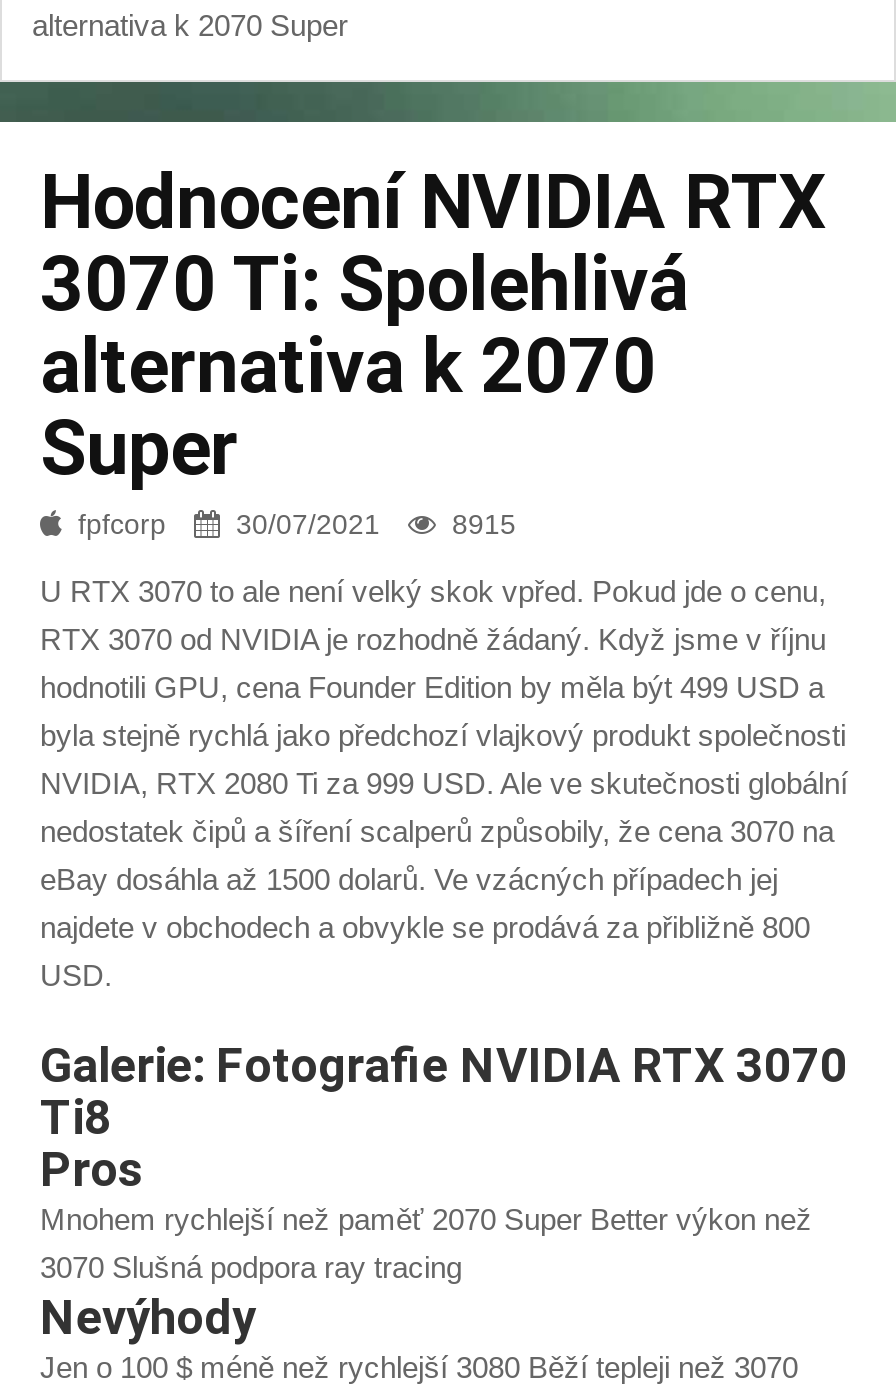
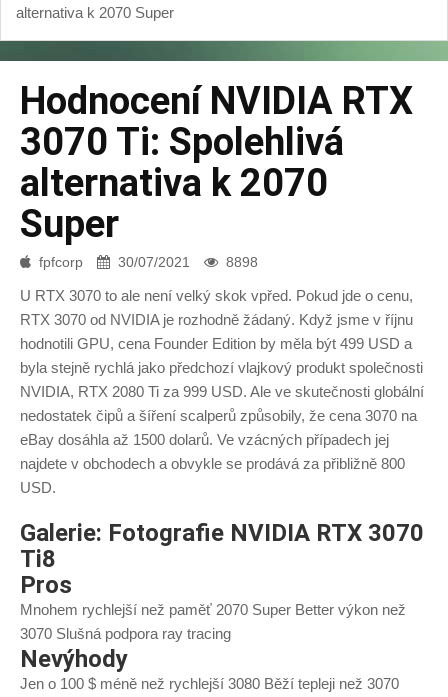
[452,508,516,540] 8915 -> [226,254,258,270] 8898

